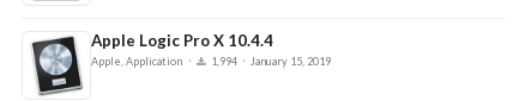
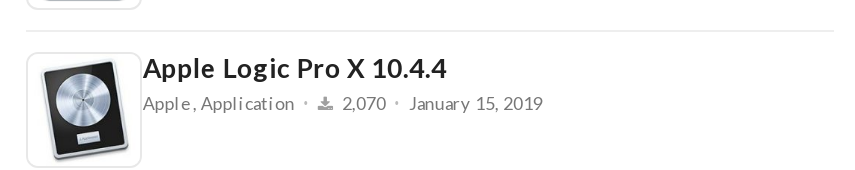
[92,53,331,68] Apple, Application · 1,994 · January 15, 2019 -> [143,89,543,115] Apple, Application · 2,070 · January 15, 2019

